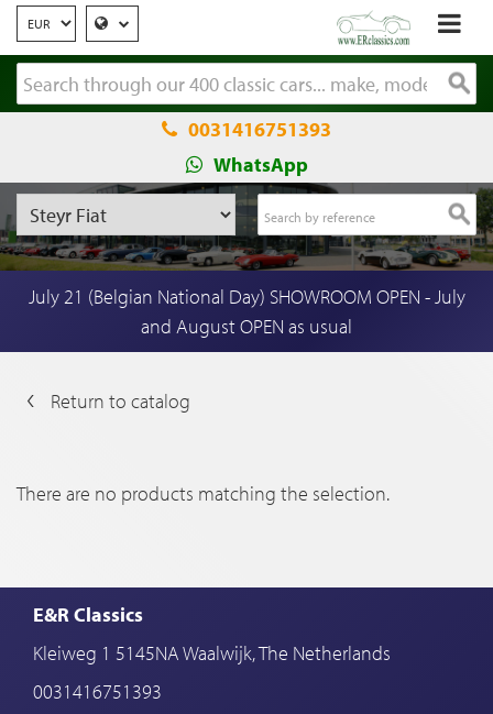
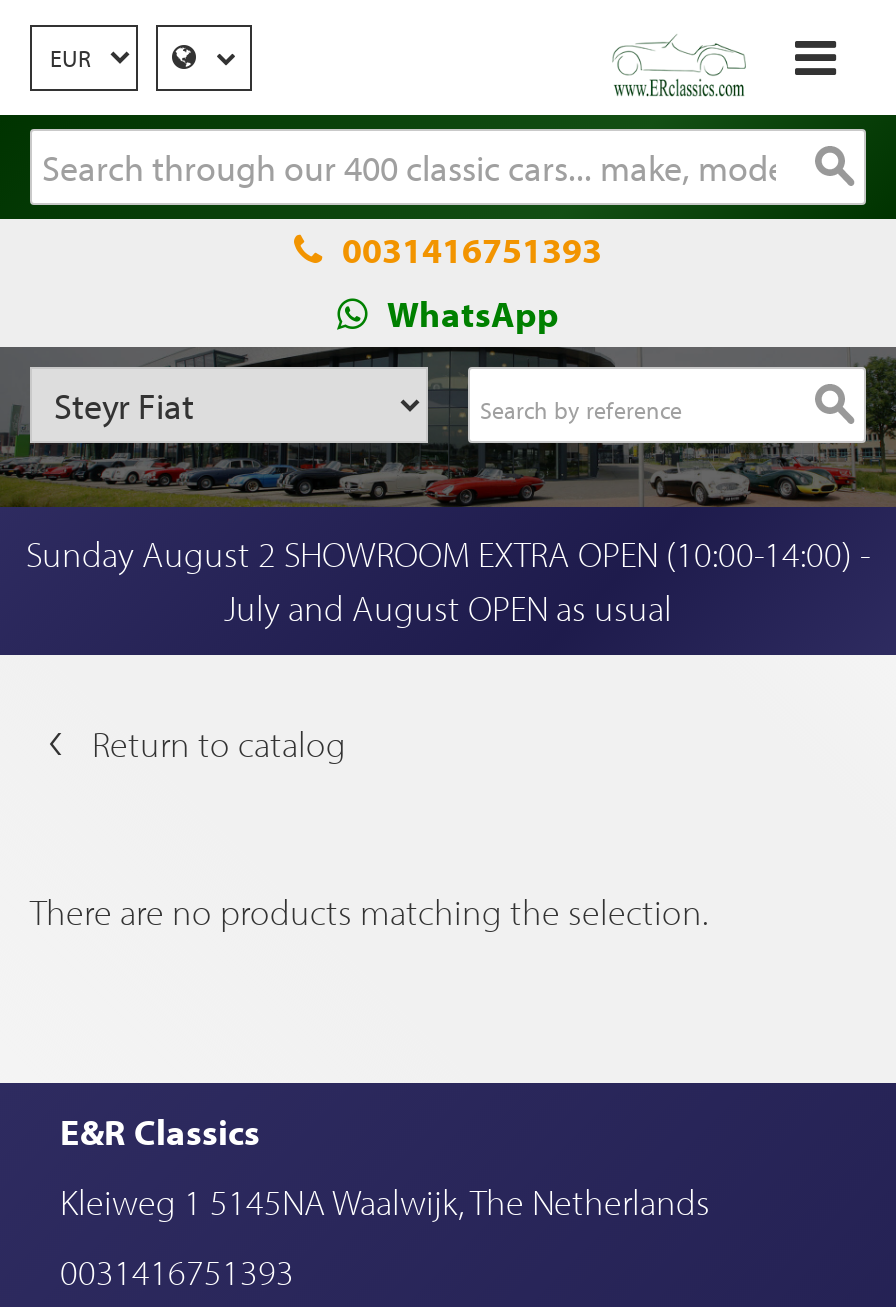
[28,284,465,339] July 21 (Belgian National Day) SHOWROOM OPEN - July | and August OPEN as usual -> [26,531,870,631] Sunday August 2 SHOWROOM EXTRA OPEN (10:00-14:00) - | July and August OPEN as usual

